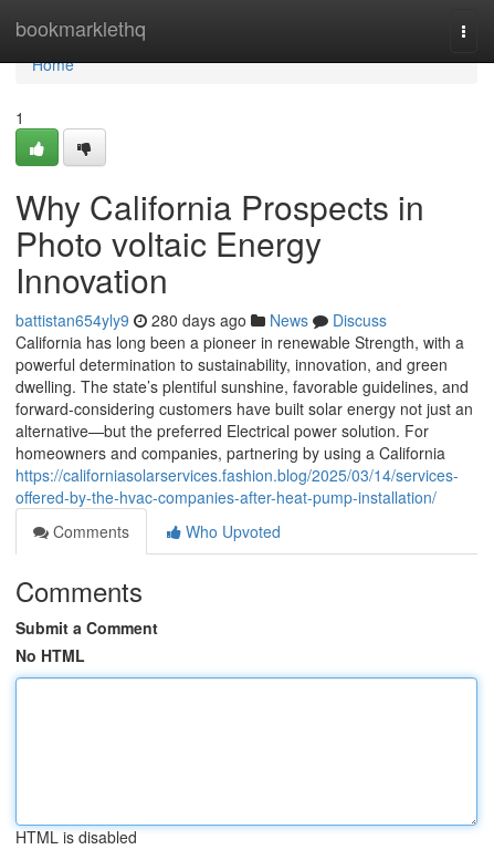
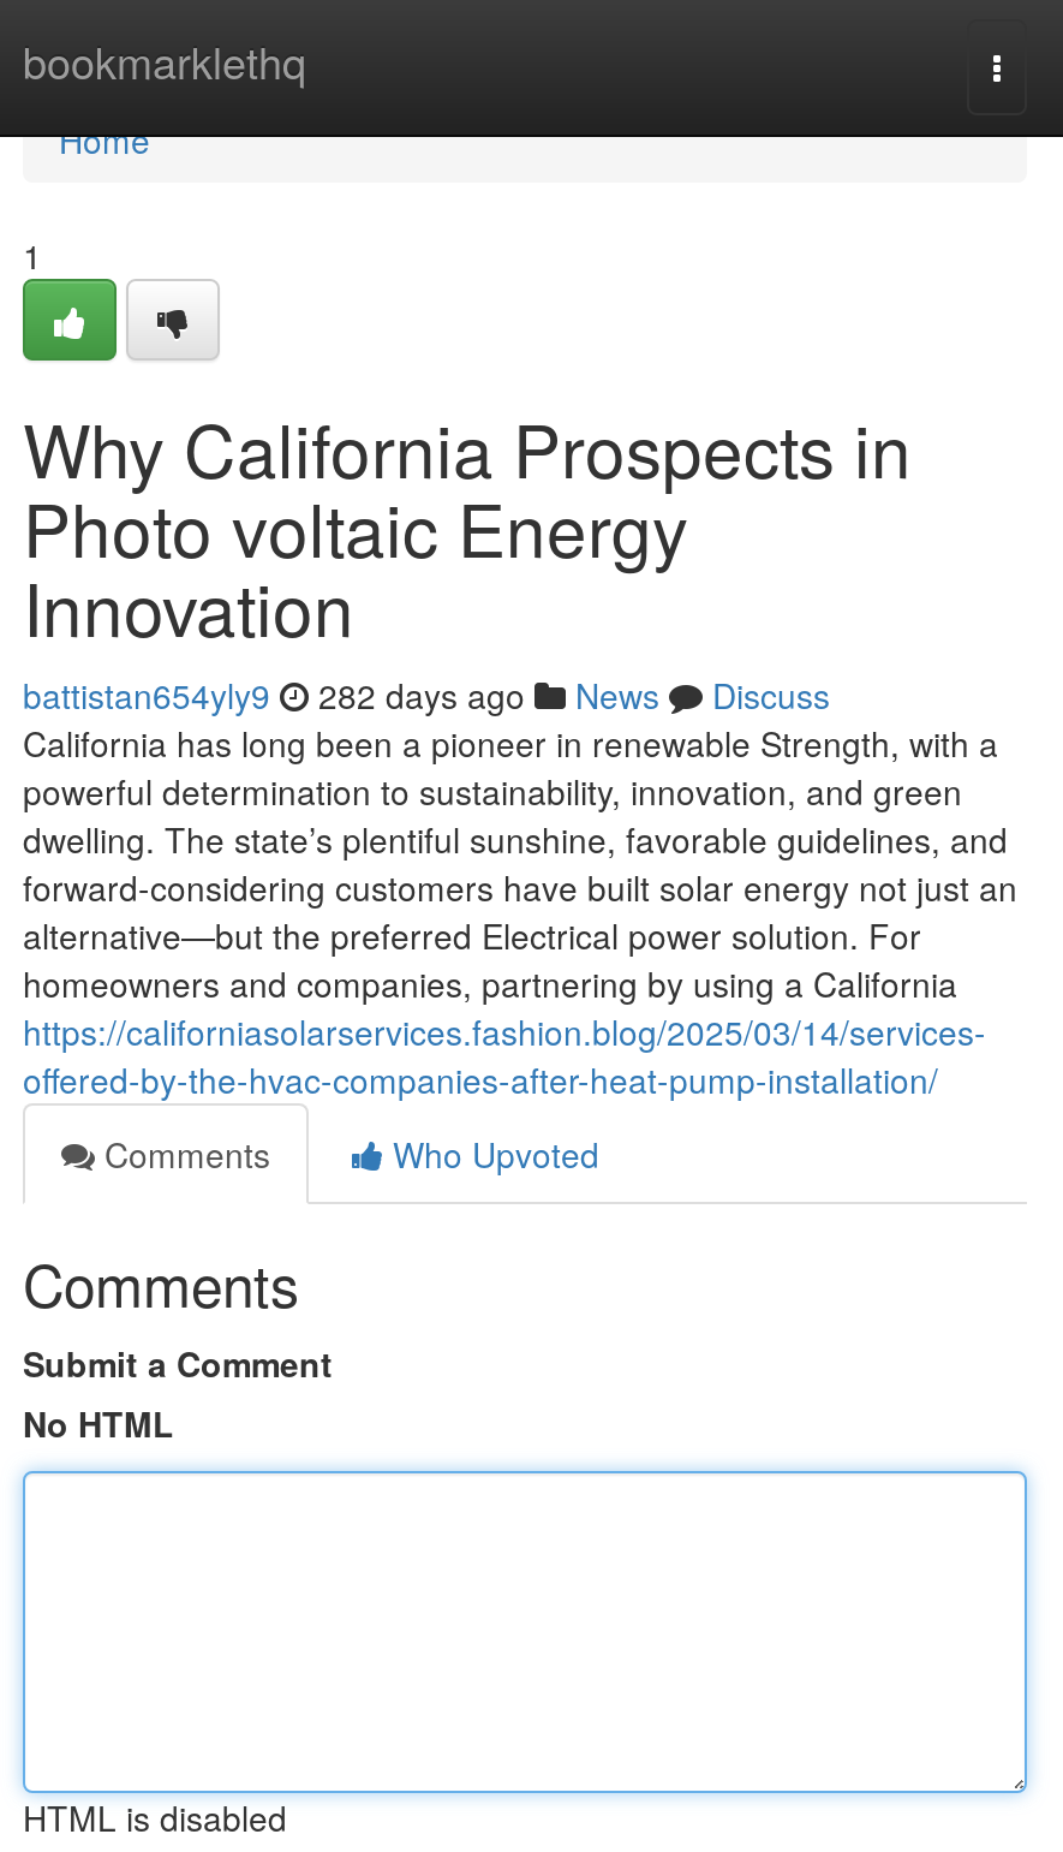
[15,309,387,331] battistan654yly9 280 days ago News Discuss -> [23,671,830,719] battistan654yly9 282 days ago News Discuss

